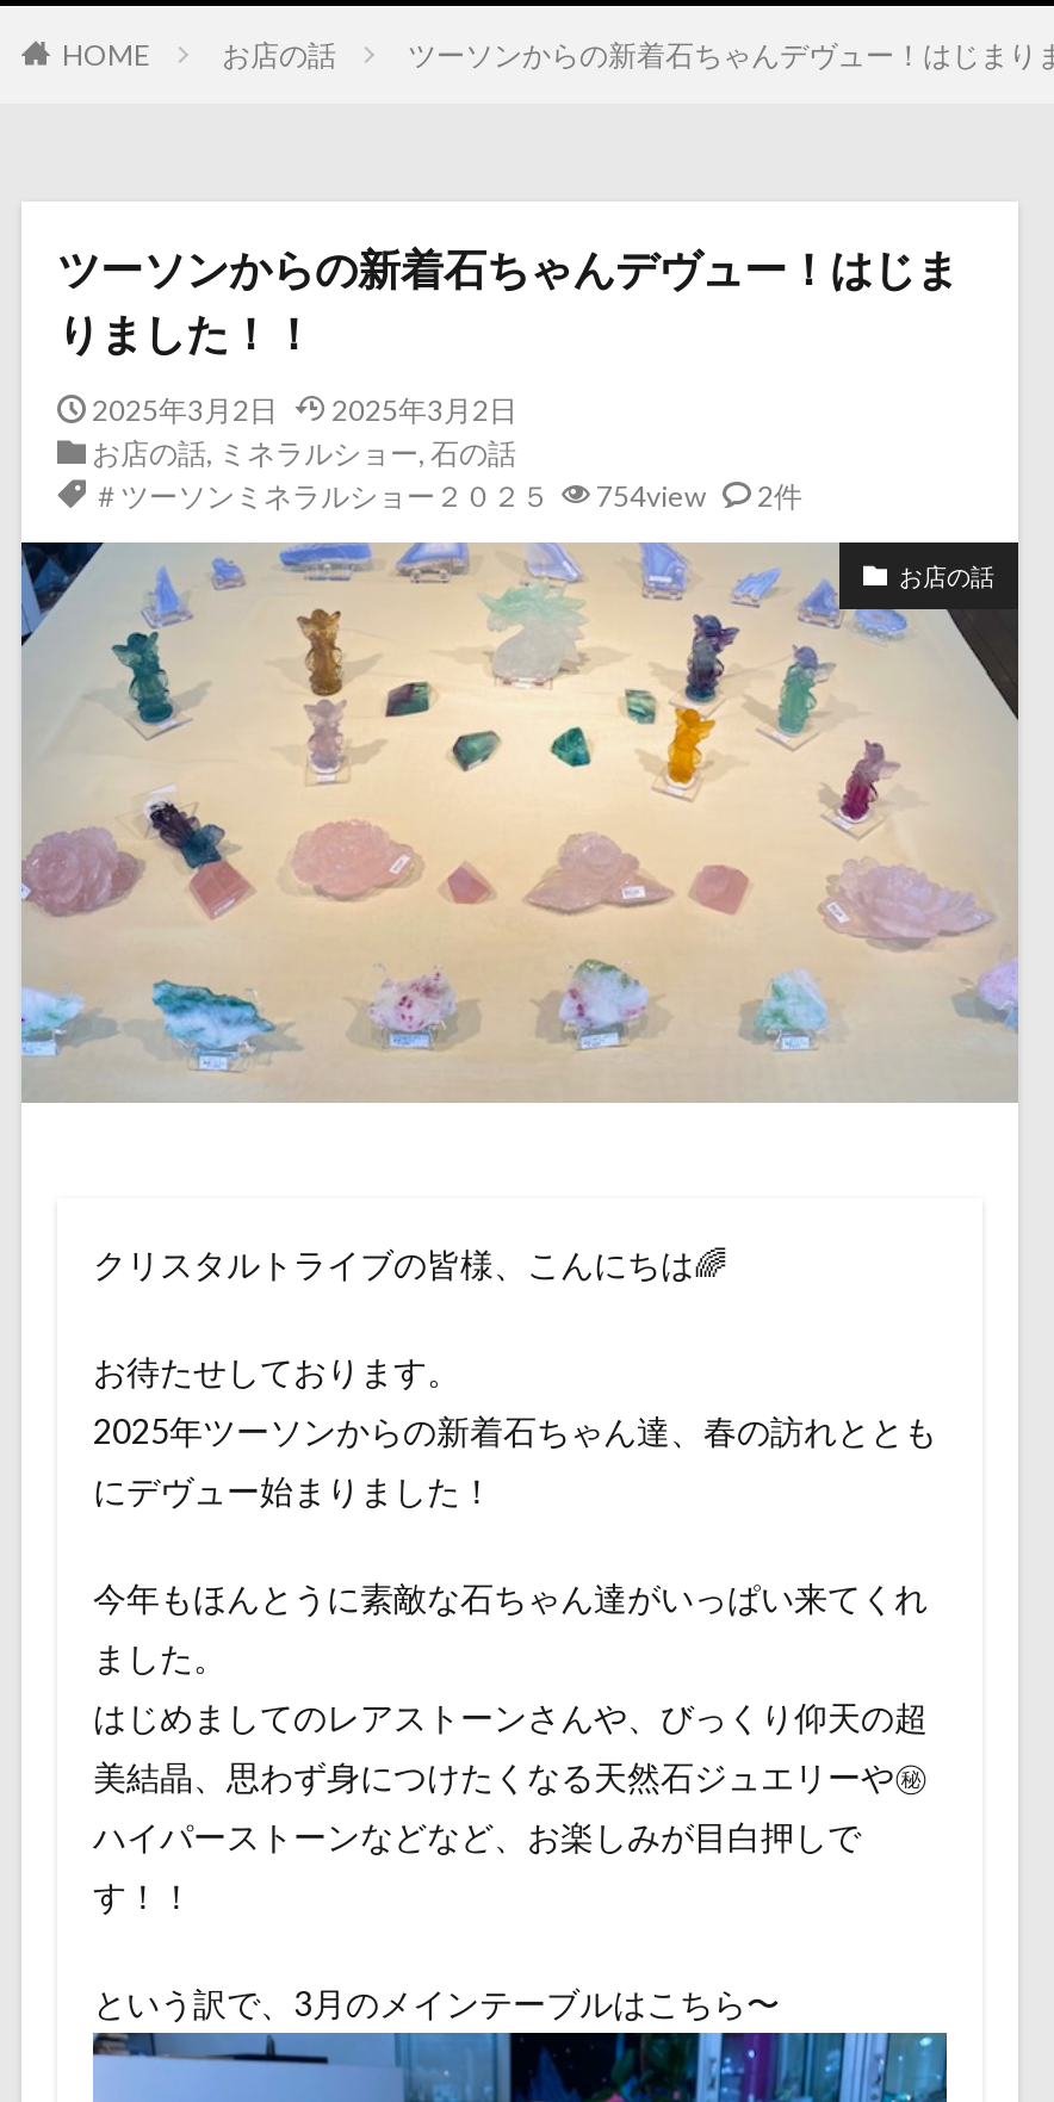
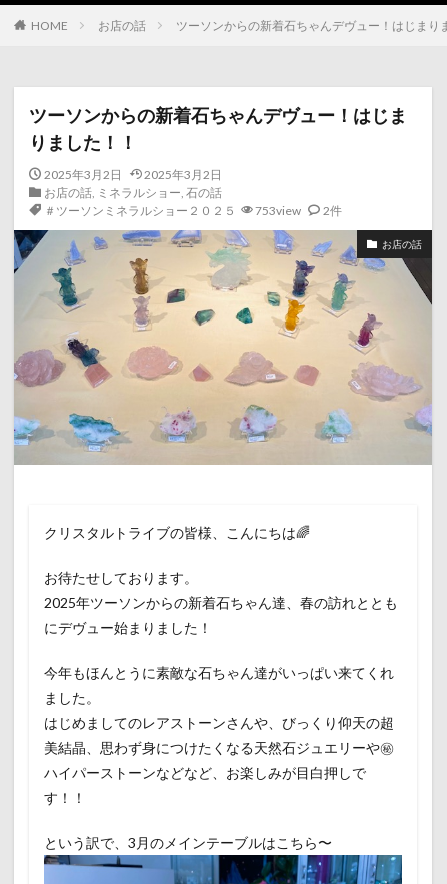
[92,478,802,514] ＃ツーソンミネラルショー２０２５ 754view 2件 -> [43,203,341,218] ＃ツーソンミネラルショー２０２５ 753view 2件

